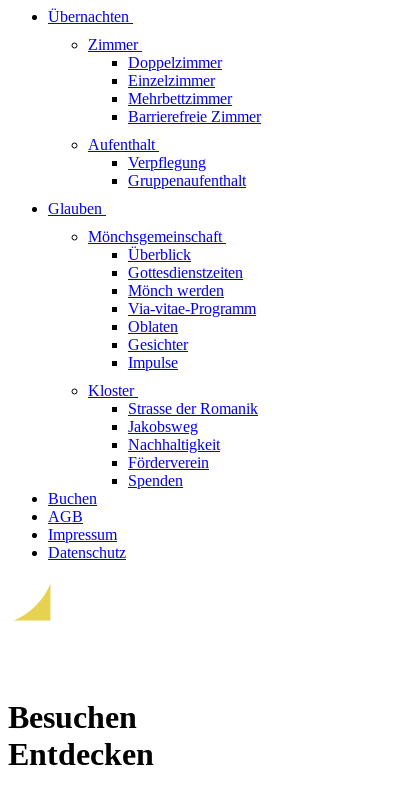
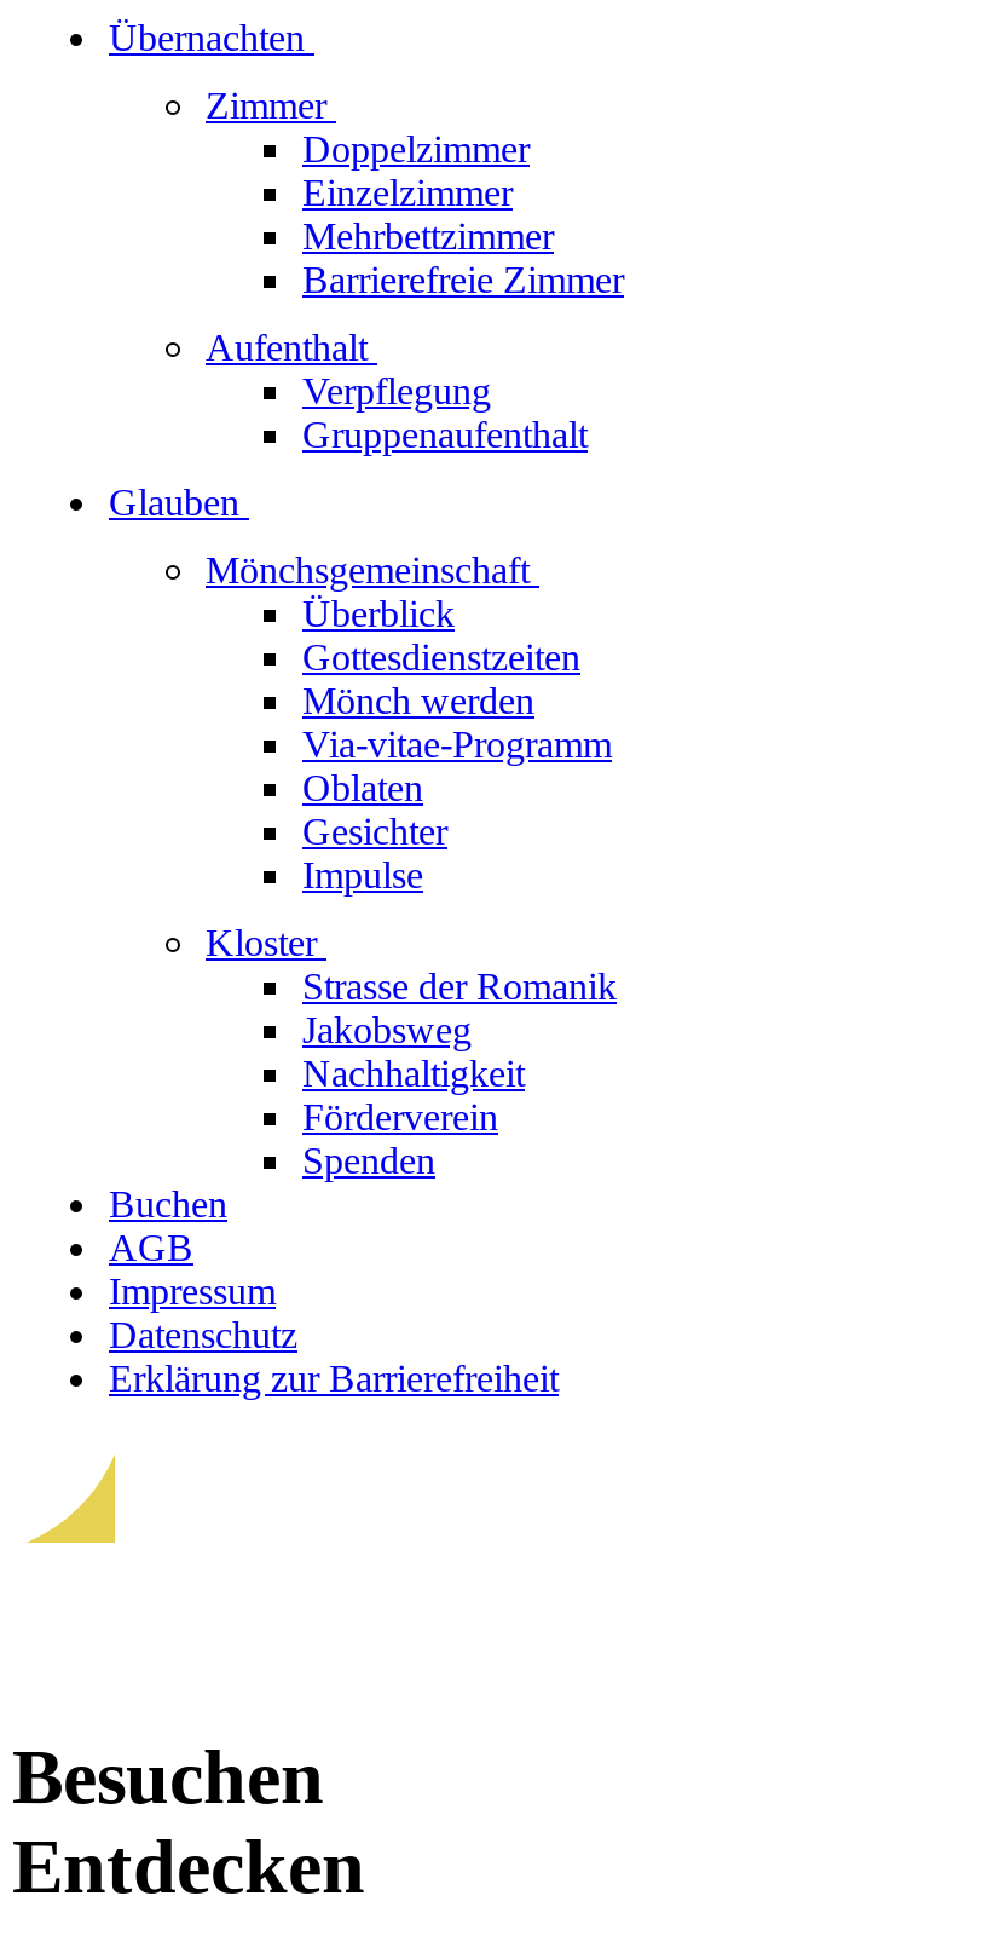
none -> [109,1358,559,1399] Erklärung zur Barrierefreiheit

